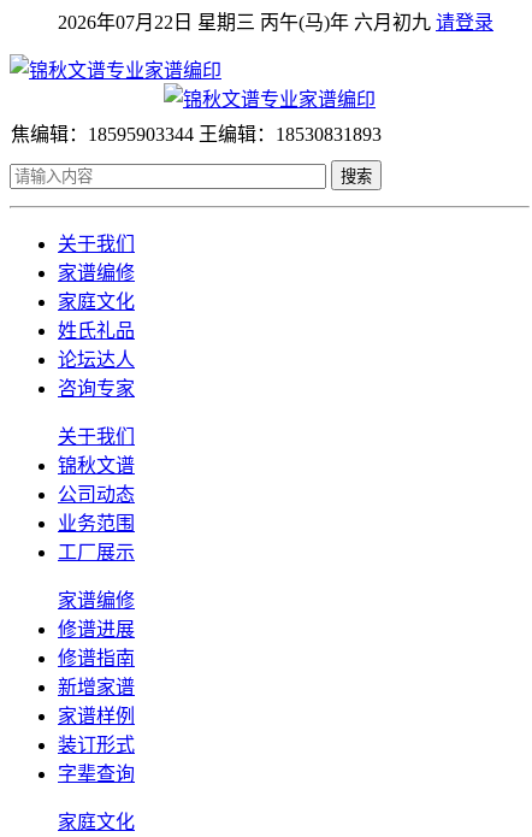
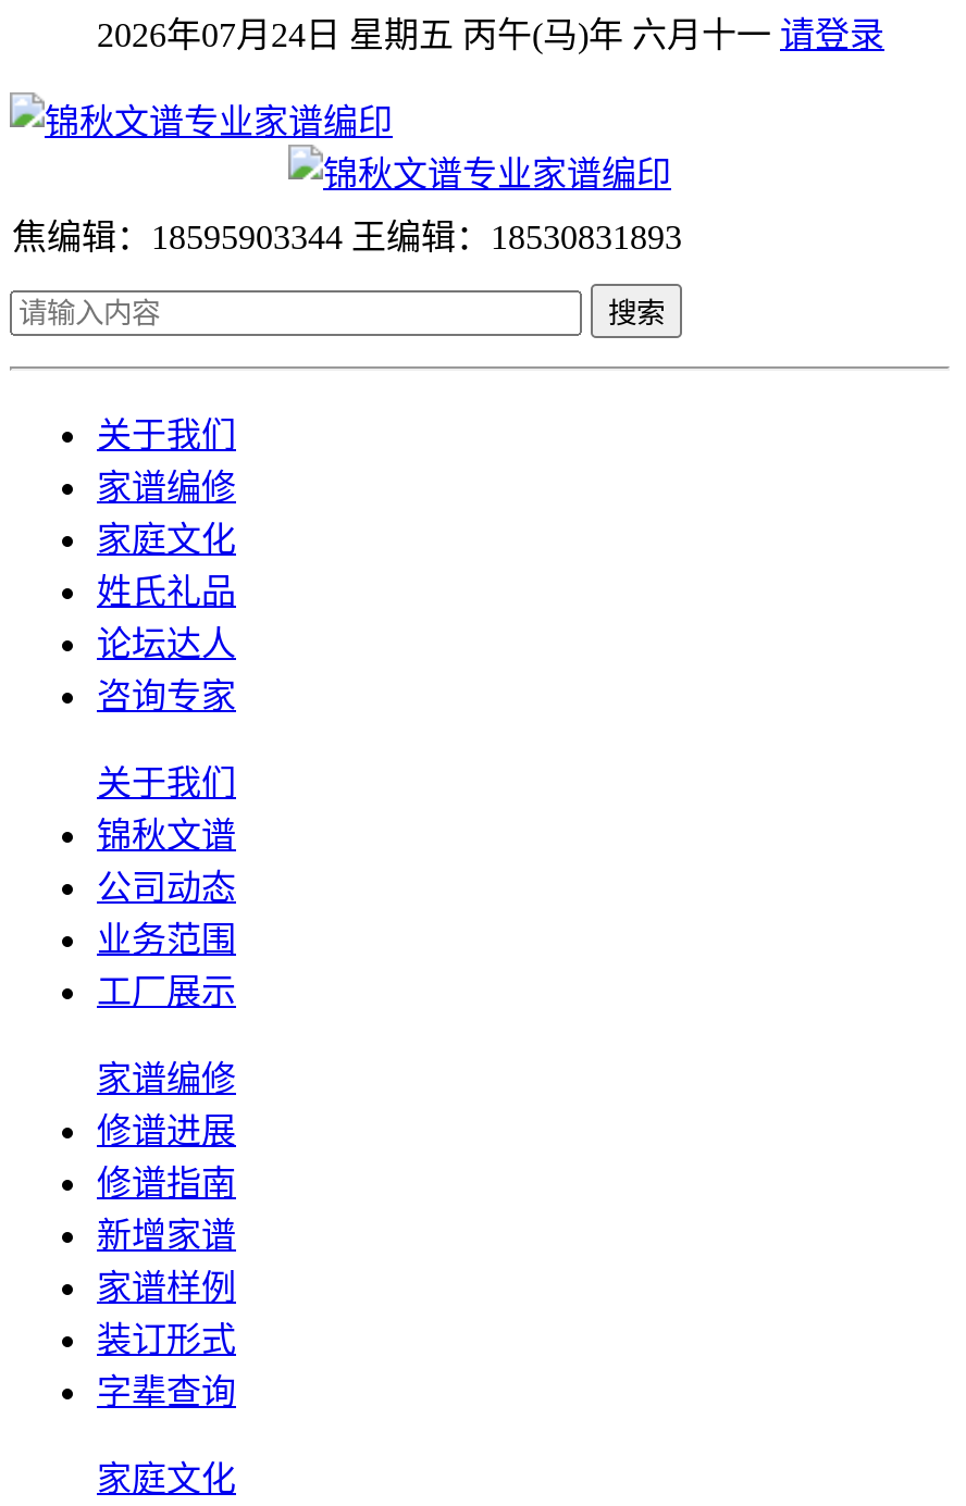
[58,12,493,33] 2026年07月22日 星期三 丙午(马)年 六月初九请登录 -> [97,16,884,53] 2026年07月24日 星期五 丙午(马)年 六月十一请登录

